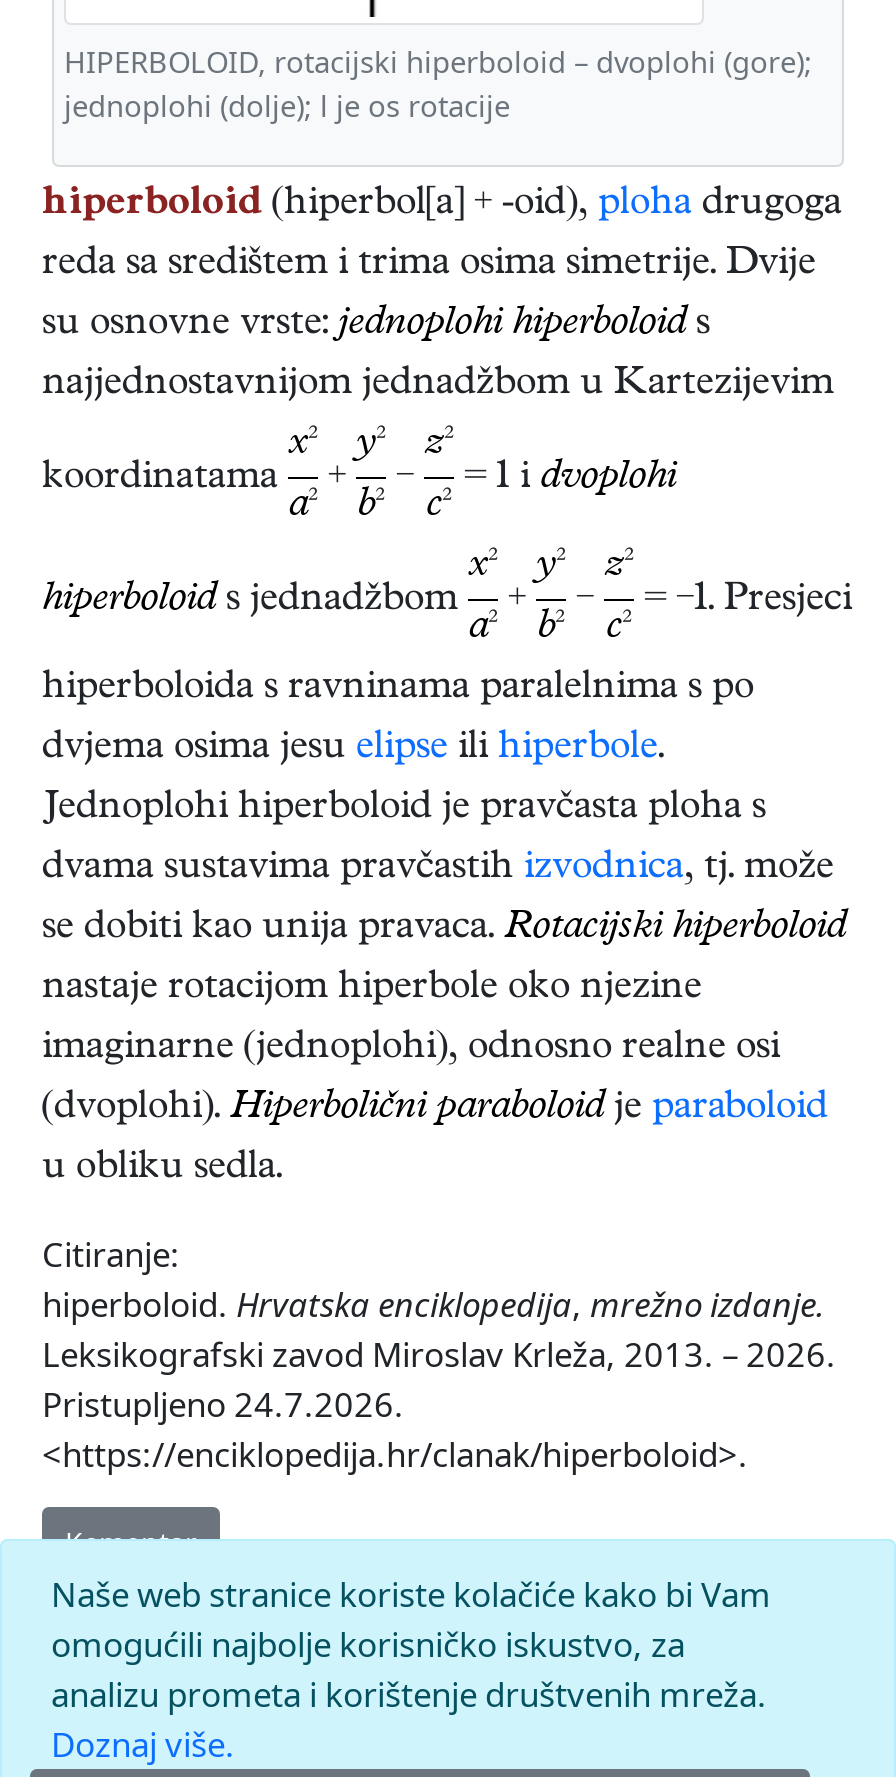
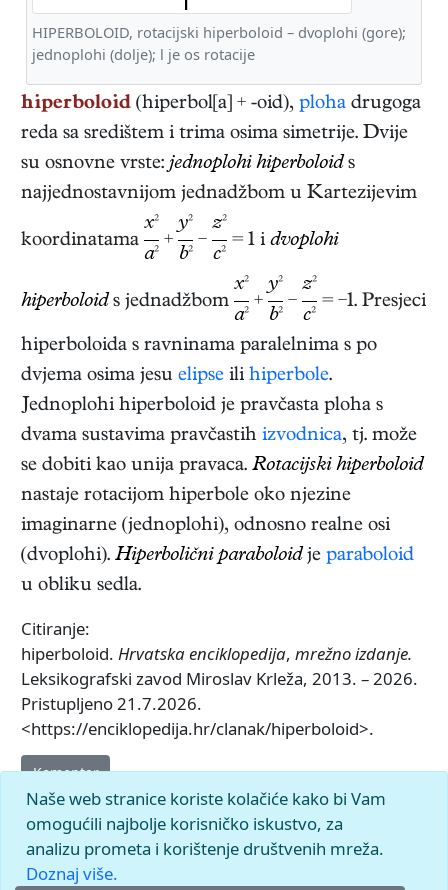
[42,1381,404,1427] Pristupljeno 24.7.2026. -> [21,692,202,715] Pristupljeno 21.7.2026.

